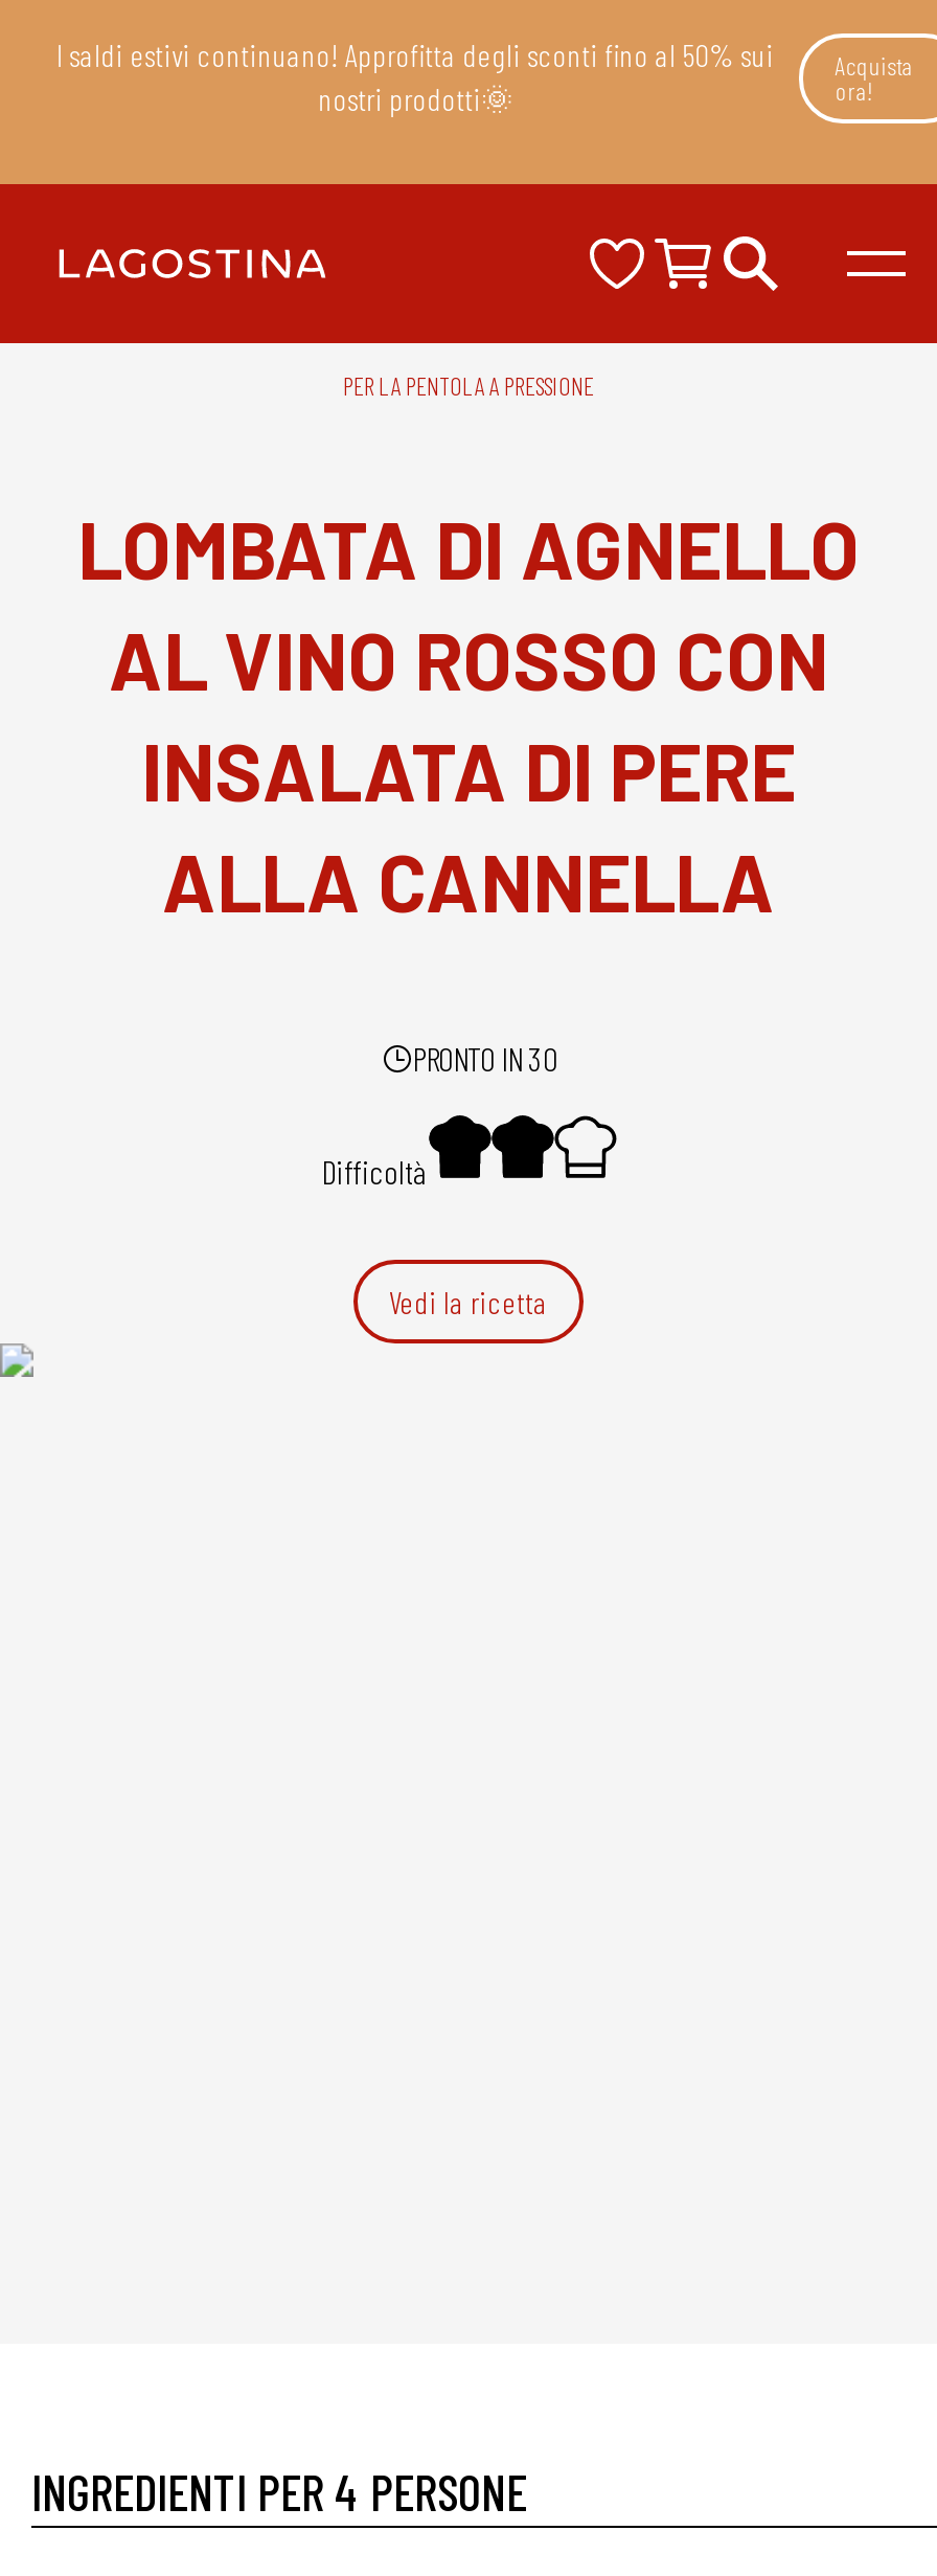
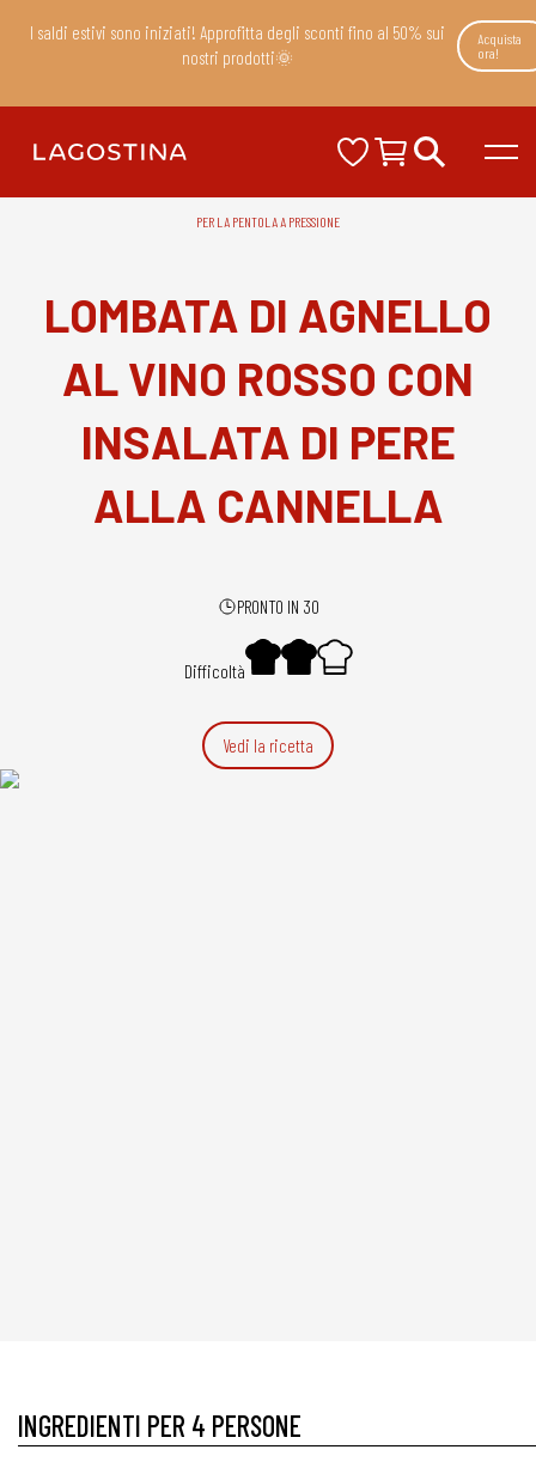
[57,36,774,73] I saldi estivi continuano! Approfitta degli sconti fino al 50% sui -> [30,22,445,43] I saldi estivi sono iniziati! Approfitta degli sconti fino al 50% sui

